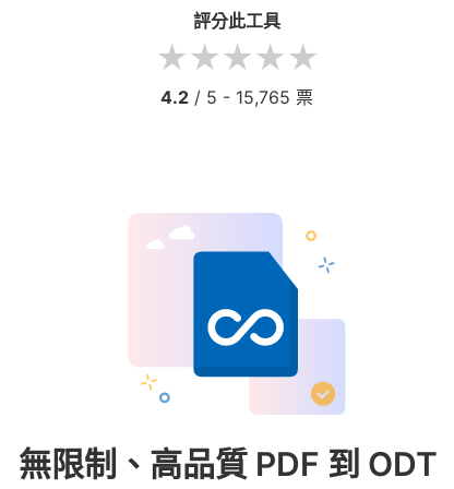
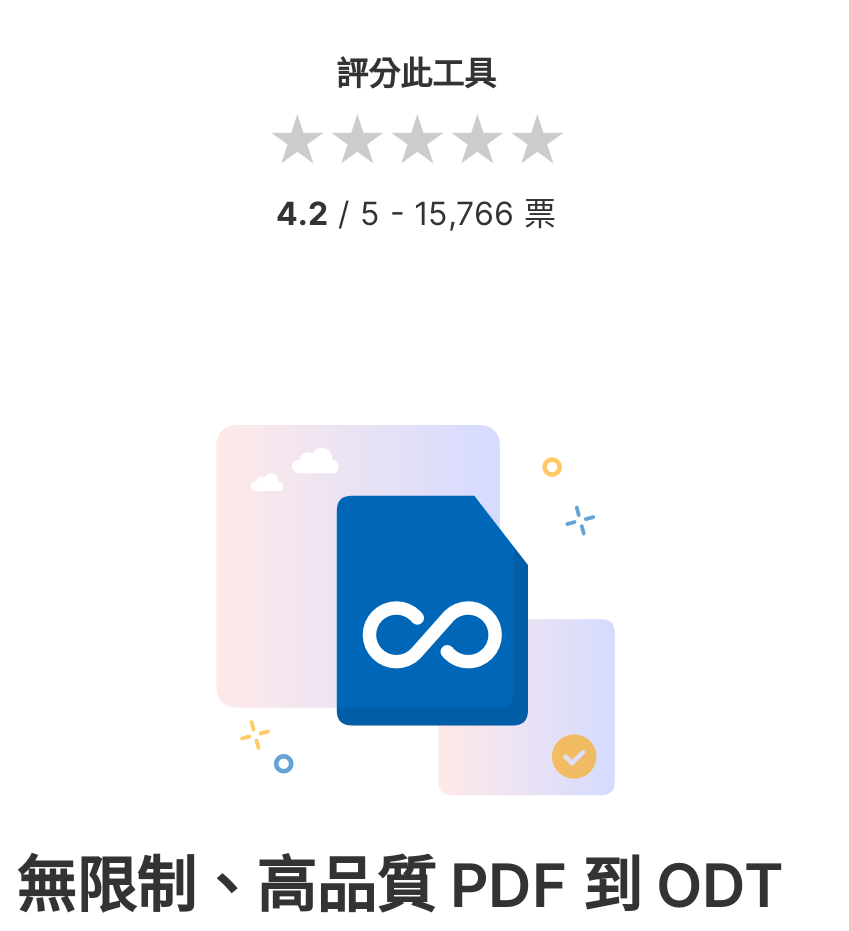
[160,86,313,108] 4.2 / 5 - 15,765票 -> [276,193,556,233] 4.2 / 5 - 15,766票

